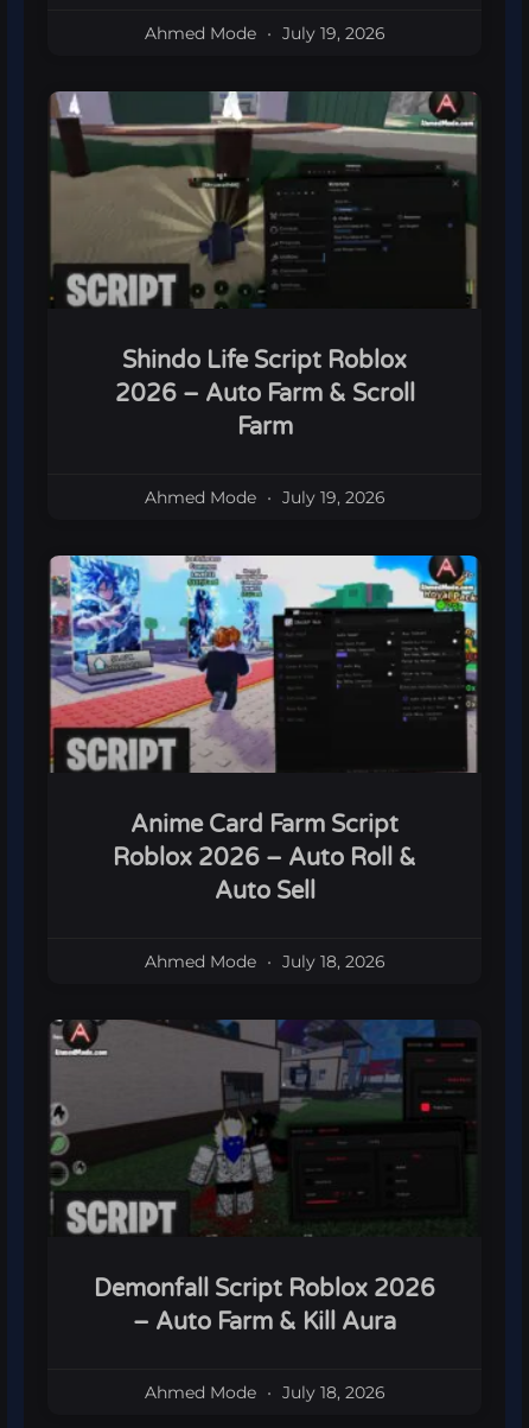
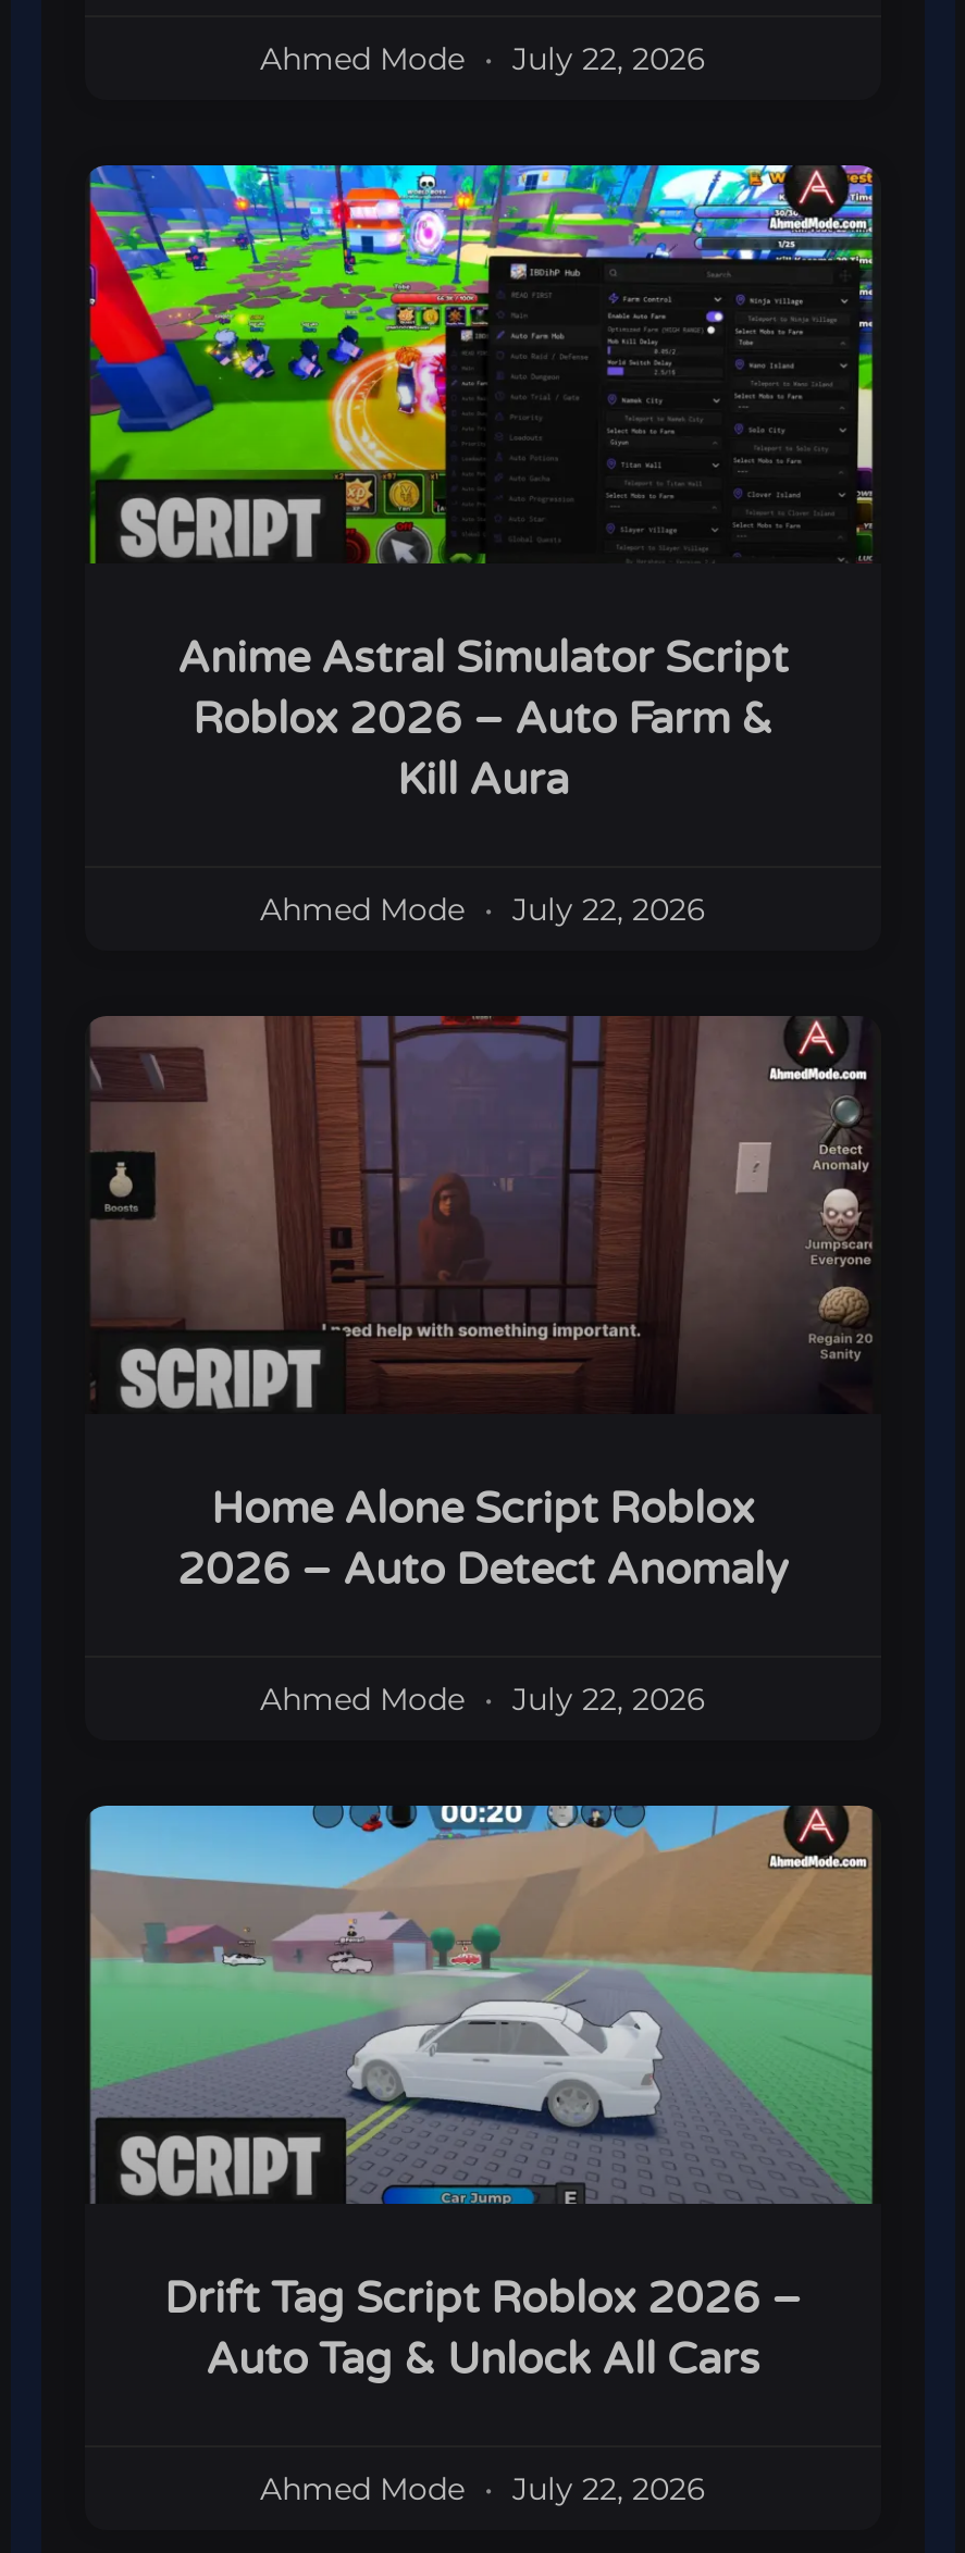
[144,23,385,44] Ahmed Mode July 19, 2026 -> [260,39,706,79] Ahmed Mode July 22, 2026
[50,90,478,442] [image] | Shindo Life Script Roblox | 2026 – Auto Farm & Scroll | Farm -> [87,163,875,807] [image] | Anime Astral Simulator Script | Roblox 2026 – Auto Farm & | Kill Aura
[144,487,385,508] Ahmed Mode July 19, 2026 -> [260,890,706,929] Ahmed Mode July 22, 2026
[49,554,479,774] [image] -> [89,1016,875,1384] [image]
[113,811,416,906] Anime Card Farm Script | Roblox 2026 – Auto Roll & | Auto Sell -> [177,1484,789,1597] Home Alone Script Roblox | 2026 – Auto Detect Anomaly
[144,951,385,972] Ahmed Mode July 18, 2026 -> [260,1680,706,1719] Ahmed Mode July 22, 2026
[50,1020,477,1337] [image] | Demonfall Script Roblox 2026 | – Auto Farm & Kill Aura -> [87,1804,875,2387] [image] | Drift Tag Script Roblox 2026 – | Auto Tag & Unlock All Cars
[144,1382,385,1403] Ahmed Mode July 18, 2026 -> [260,2469,706,2508] Ahmed Mode July 22, 2026

